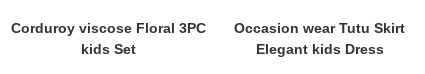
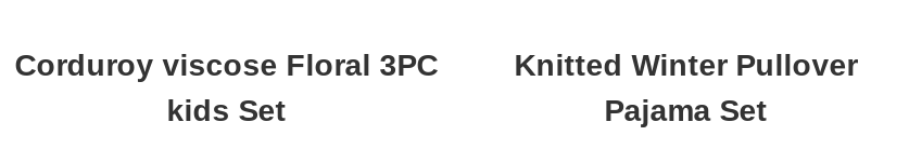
[234,20,405,57] Occasion wear Tutu Skirt | Elegant kids Dress -> [514,47,858,127] Knitted Winter Pullover | Pajama Set

